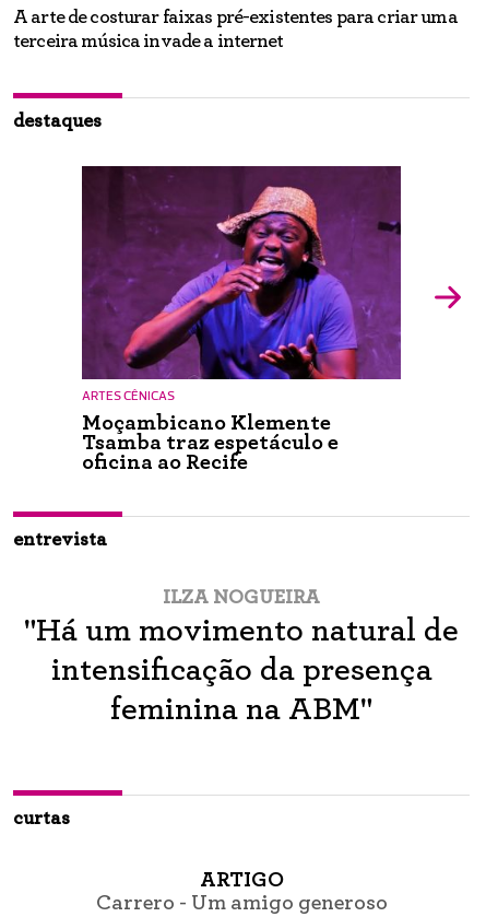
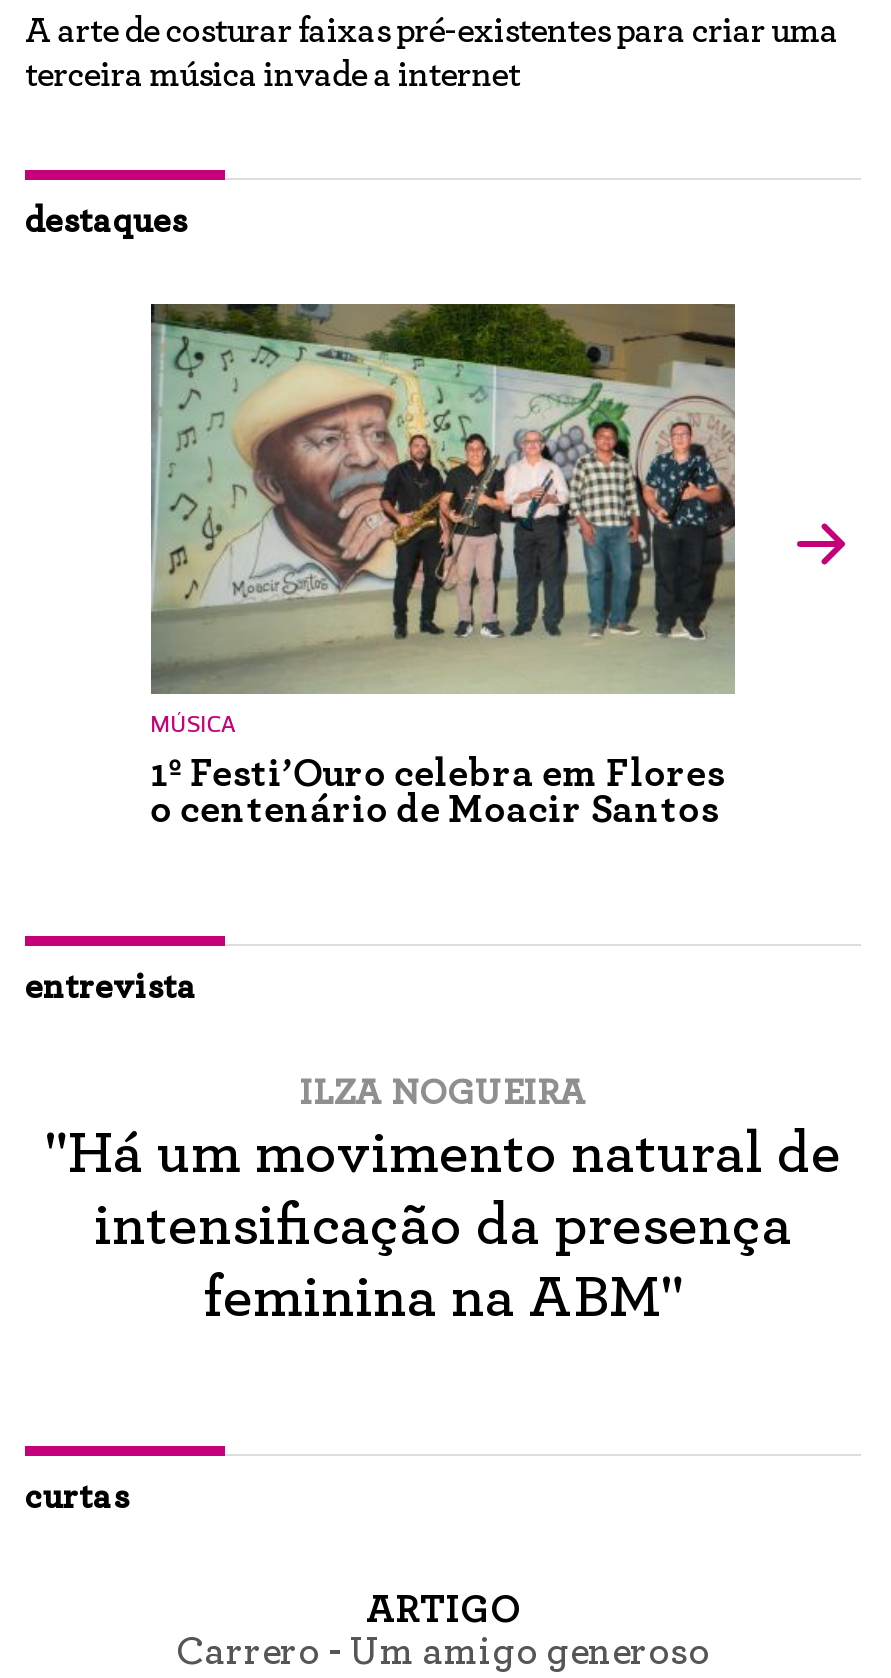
[81,165,402,474] [image] | ARTES CÊNICAS | Moçambicano Klemente | Tsamba traz espetáculo e | oficina ao Recife -> [149,302,737,831] [image] | MÚSICA | 1º Festi’Ouro celebra em Flores | o centenário de Moacir Santos

